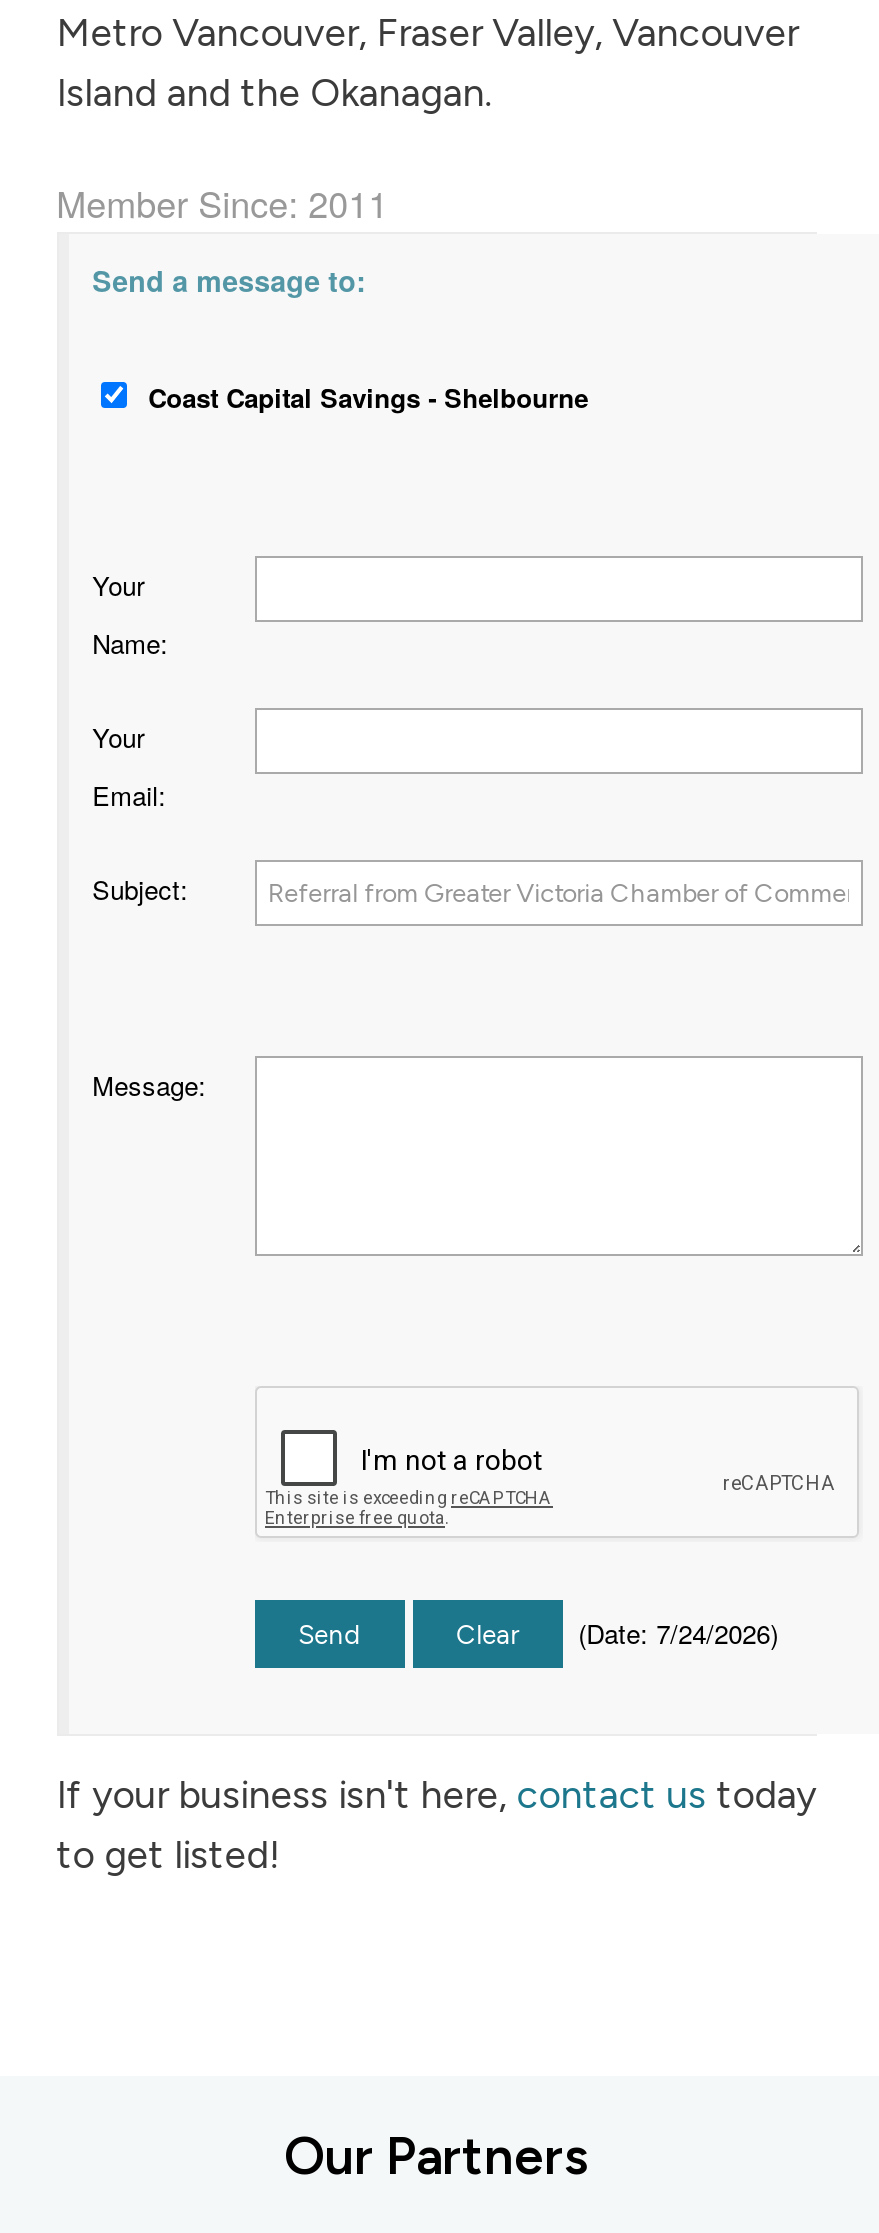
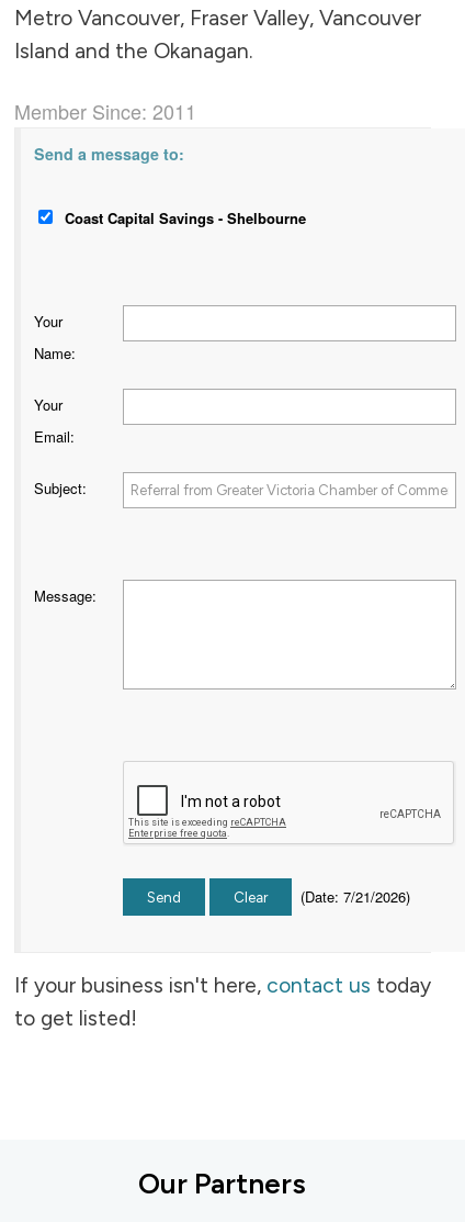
[562,1613,778,1651] (Date: 7/24/2026) -> [291,886,410,906] (Date: 7/21/2026)

